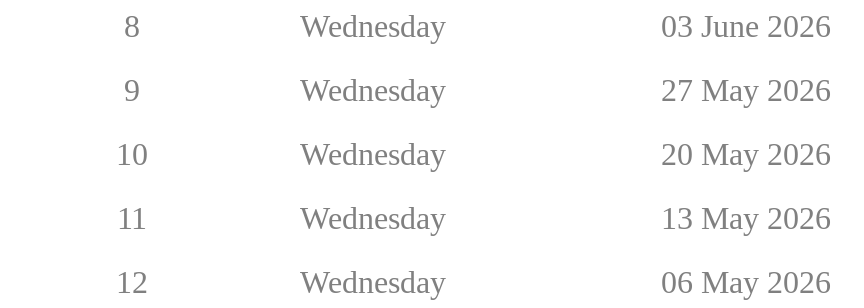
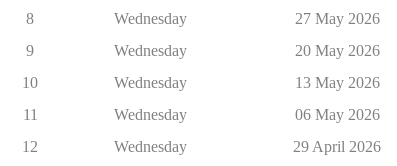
[661,9,831,43] 03 June 2026 -> [294,10,379,27] 27 May 2026
[661,73,831,107] 27 May 2026 -> [294,42,379,59] 20 May 2026
[661,137,831,171] 20 May 2026 -> [294,74,379,91] 13 May 2026
[661,201,831,235] 13 May 2026 -> [294,106,379,123] 06 May 2026
[661,265,831,299] 06 May 2026 -> [293,138,381,155] 29 April 2026

